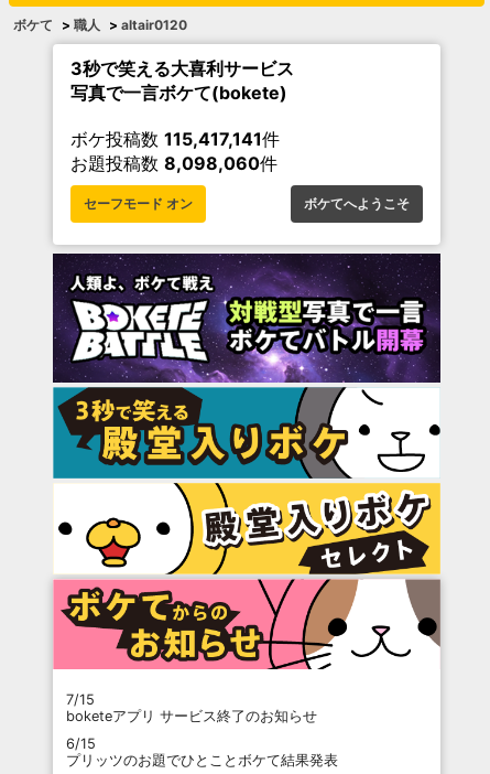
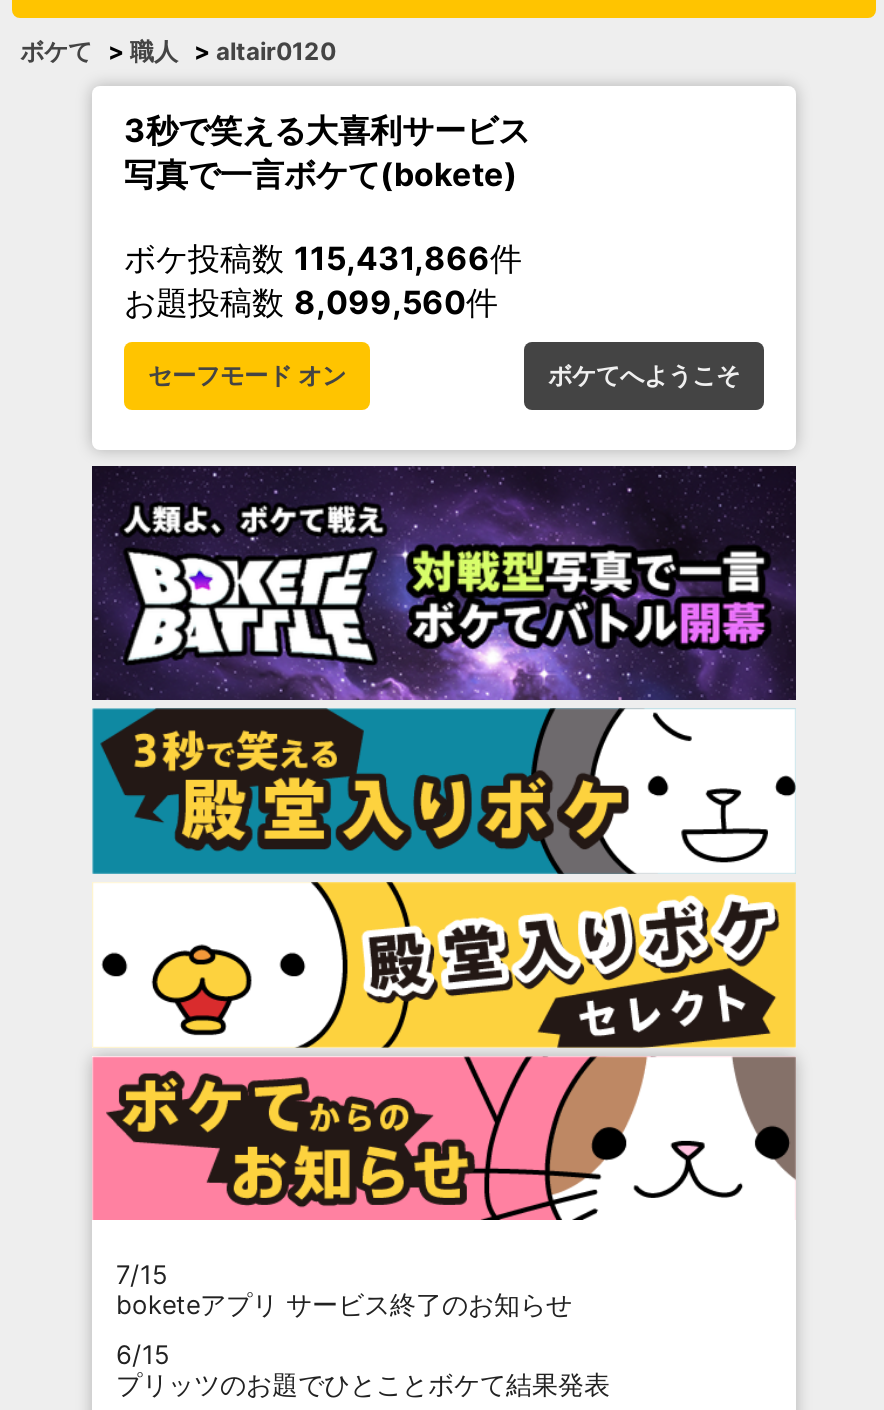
[70,128,280,150] ボケ投稿数115,417,141件 -> [124,238,522,278] ボケ投稿数115,431,866件
[70,152,277,174] お題投稿数8,098,060件 -> [124,282,498,322] お題投稿数8,099,560件

